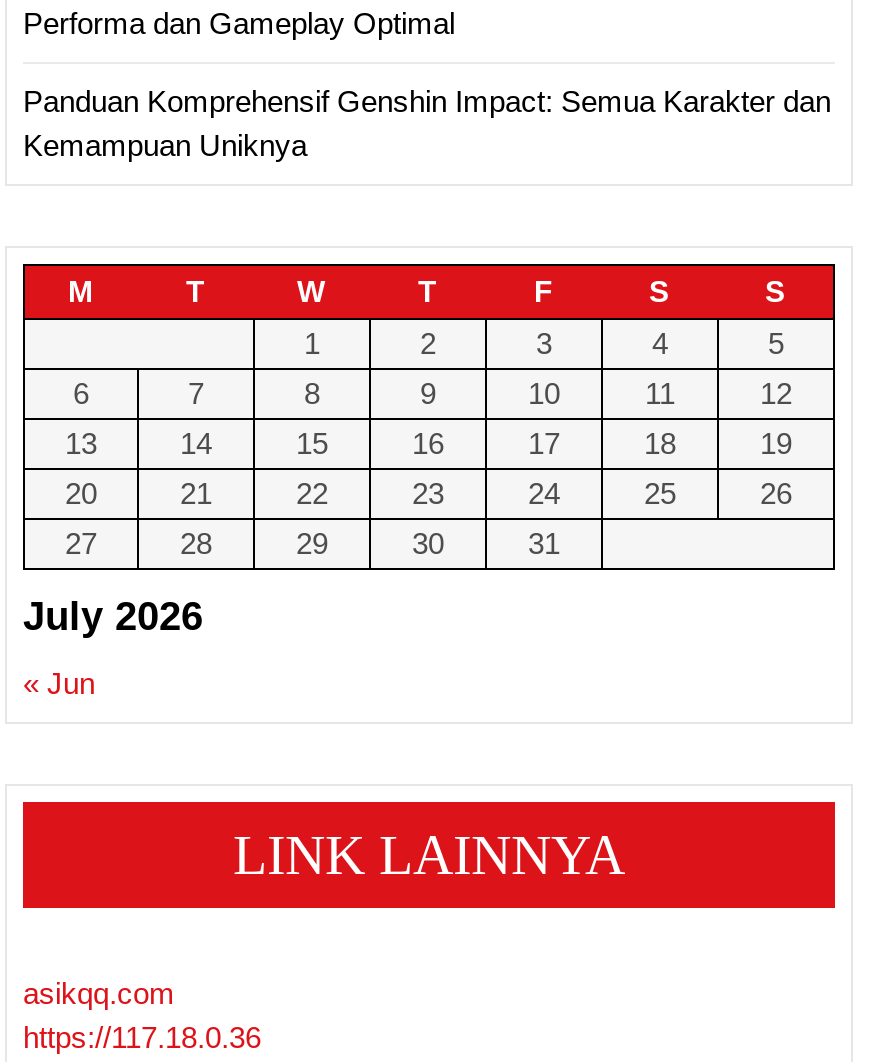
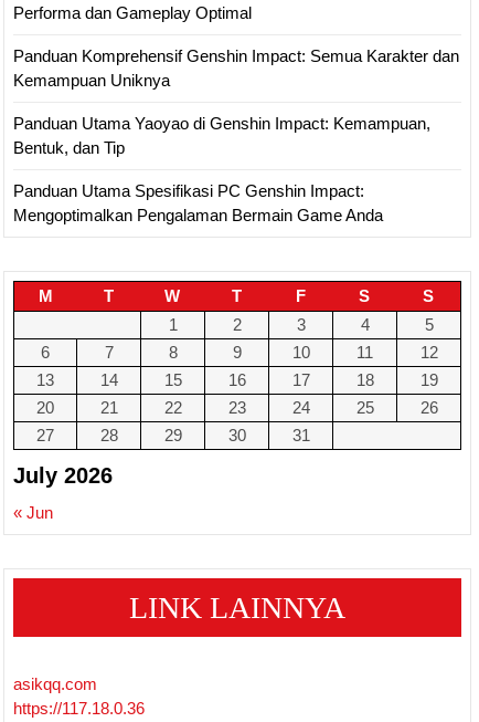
none -> [13,114,430,225] Panduan Utama Yaoyao di Genshin Impact: Kemampuan, | Bentuk, dan Tip | Panduan Utama Spesifikasi PC Genshin Impact: | Mengoptimalkan Pengalaman Bermain Game Anda

